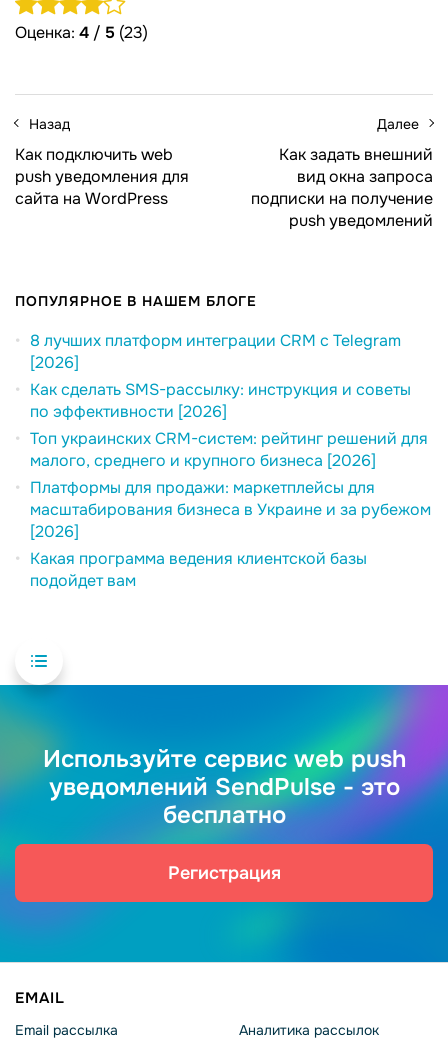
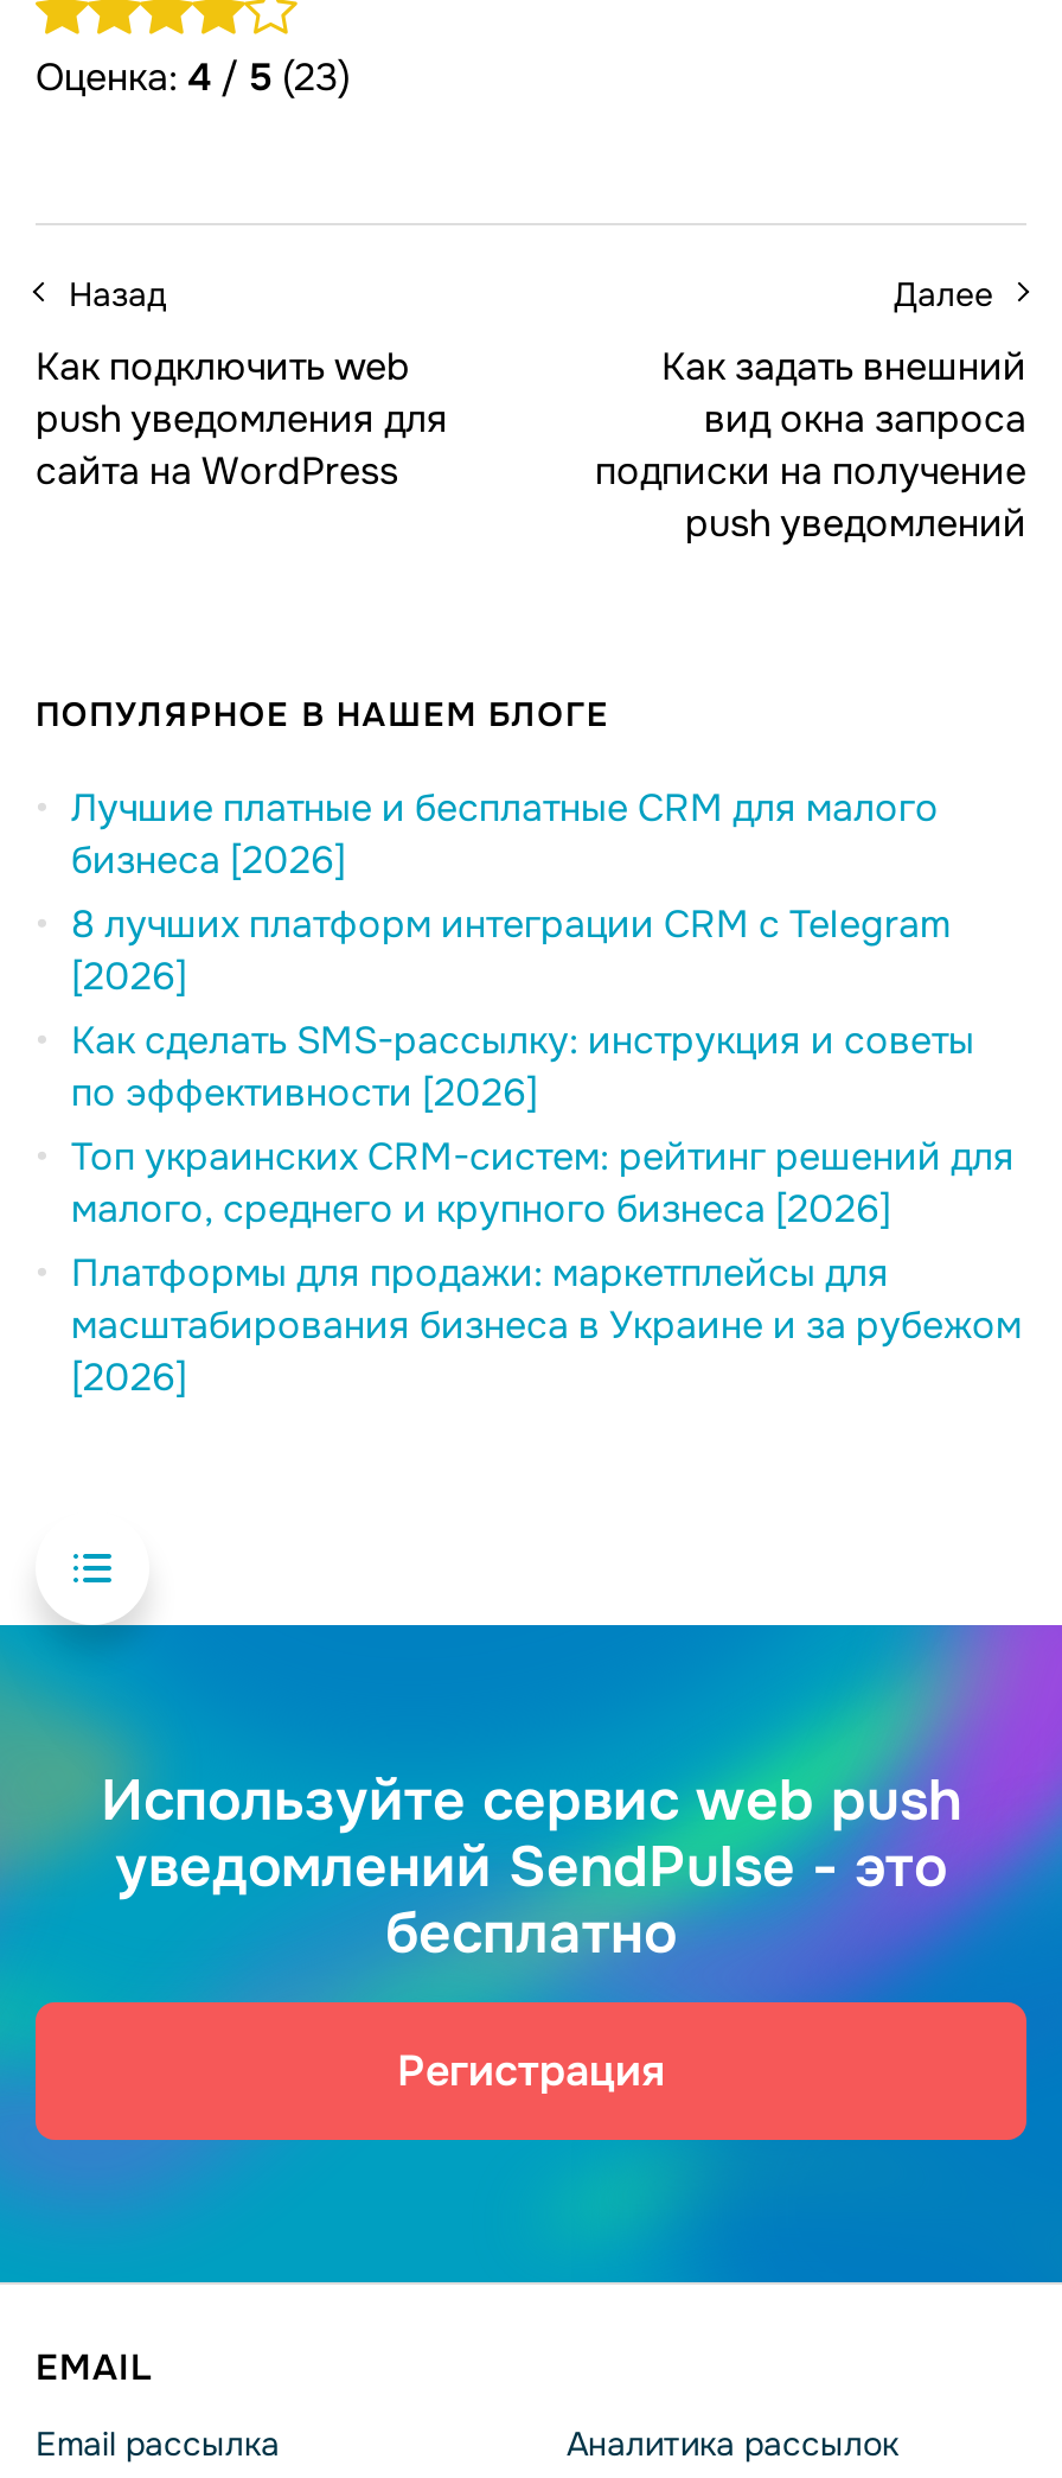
none -> [71,782,939,884] Лучшие платные и бесплатные CRM для малого | бизнеса [2026]
moved [30,330,431,542] -> [71,898,1022,1401]: 8 лучших платформ интеграции CRM с Telegram | [2026] | по эффективности [2026] | Топ украинских CRM-систем: рейтинг решений для | малого, среднего и крупного бизнеса [2026] | Платформы для продажи: маркетплейсы для | масштабирования бизнеса в Украине и за рубежом | [2026]
[30,548,367,591] Какая программа ведения клиентской базы | подойдет вам -> none

